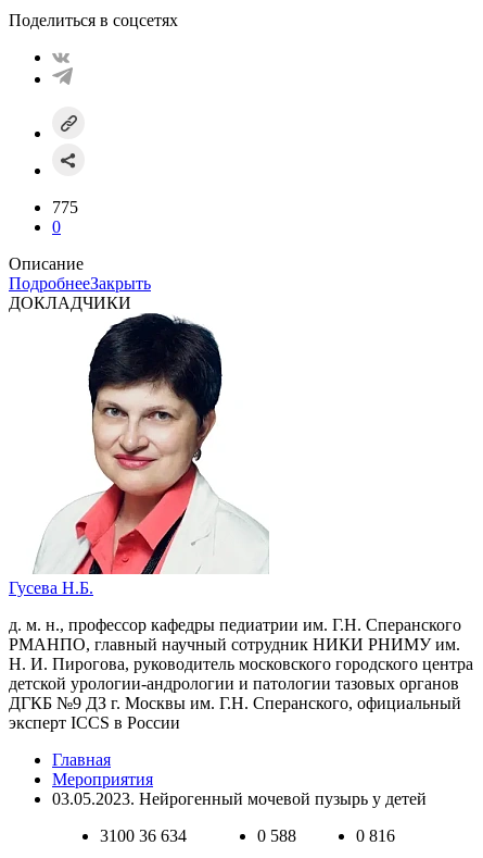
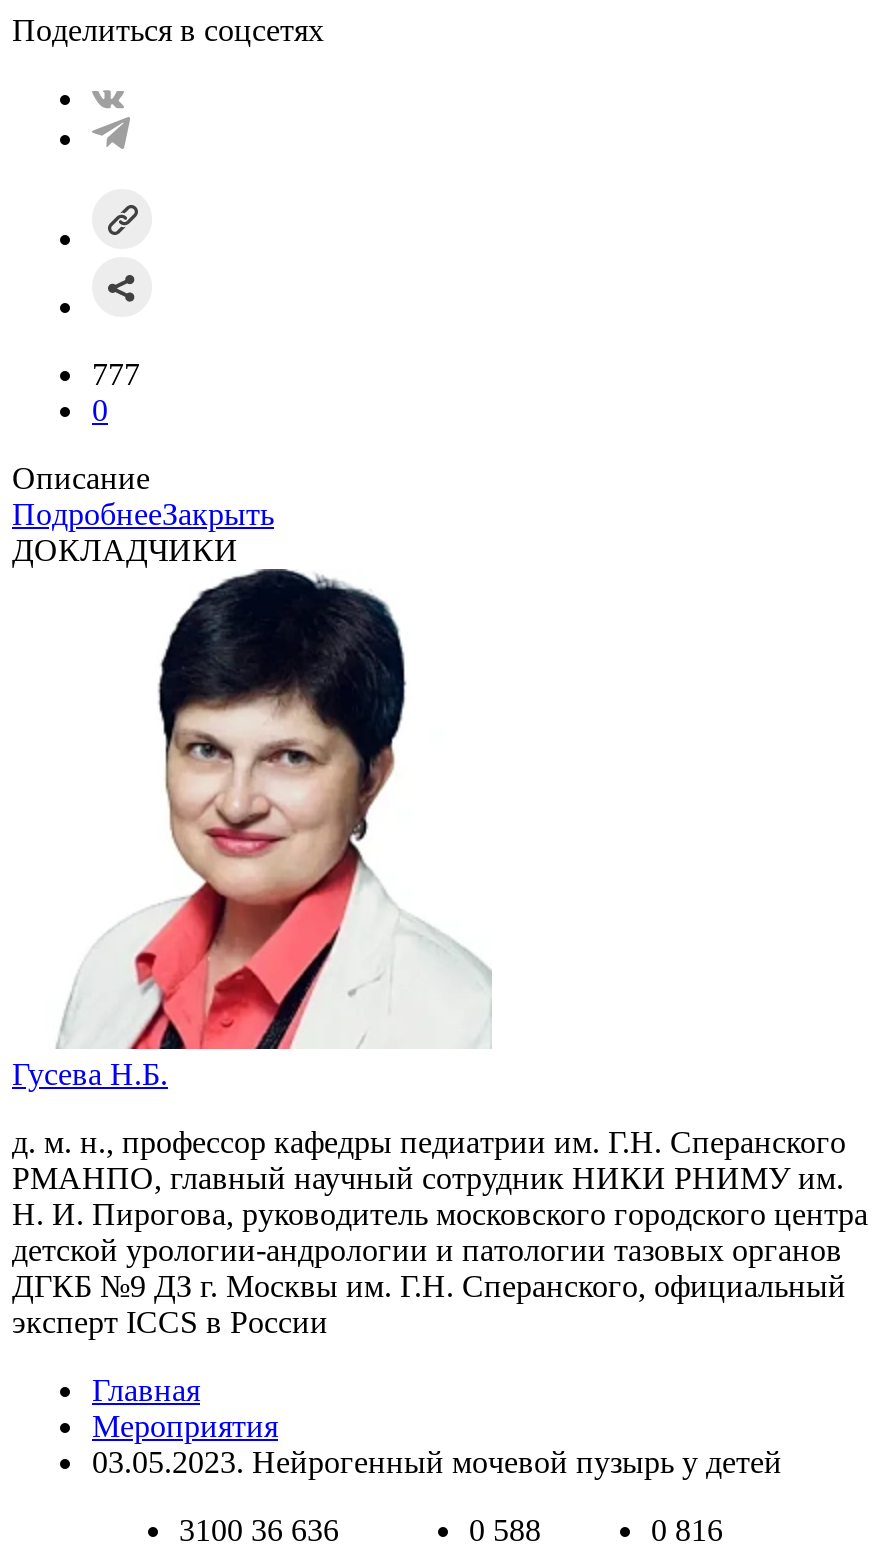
[52,198,78,216] 775 -> [92,357,140,391] 777
[99,826,186,845] 3100 36 634 -> [179,1513,339,1547] 3100 36 636

